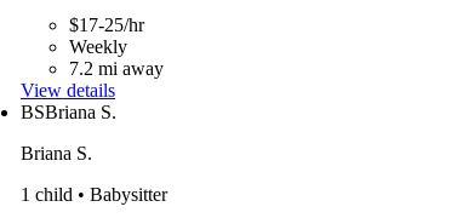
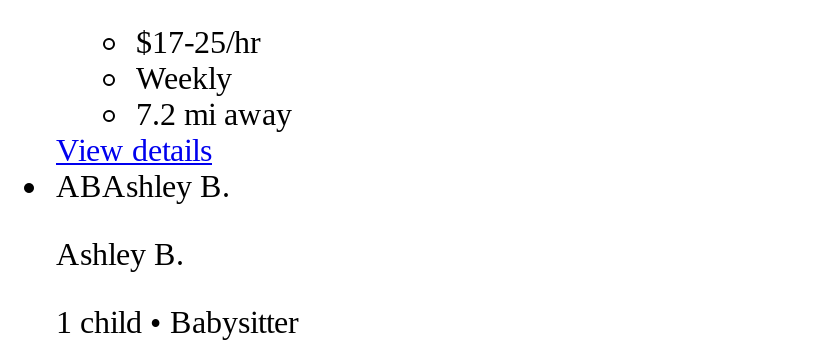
[21,102,116,123] BSBriana S. -> [56,170,230,204] ABAshley B.
[21,143,92,164] Briana S. -> [56,238,184,272] Ashley B.

